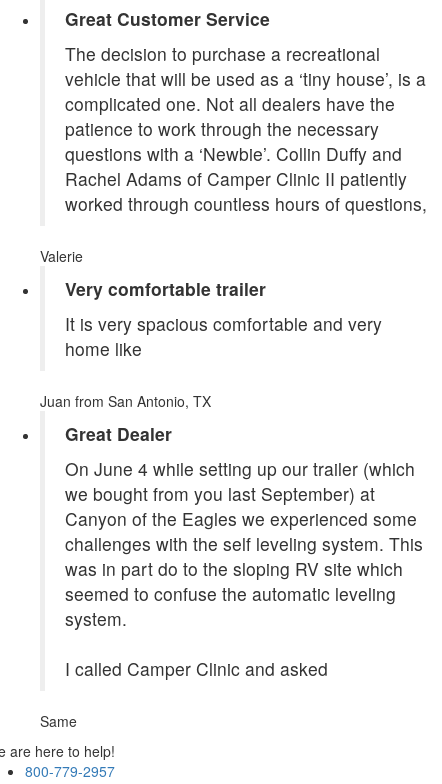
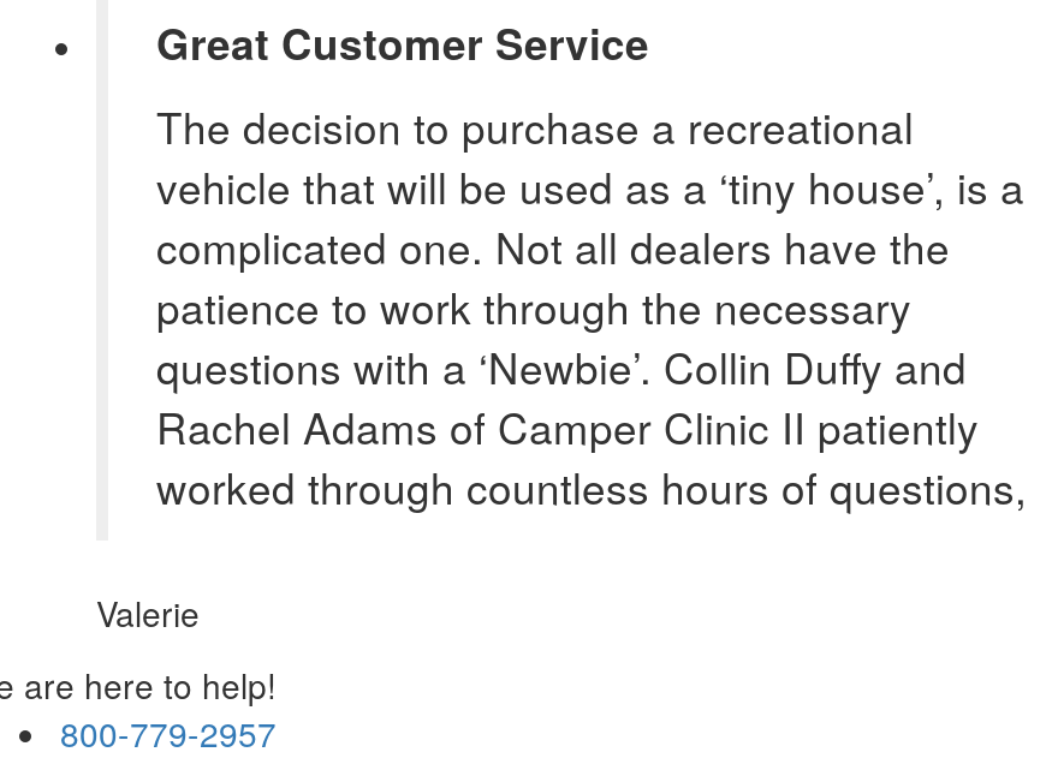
[40,276,423,731] Very comfortable trailer | It is very spacious comfortable and very | home like | Juan from San Antonio, TX | Great Dealer | On June 4 while setting up our trailer (which | we bought from you last September) at | Canyon of the Eagles we experienced some | challenges with the self leveling system. This | was in part do to the sloping RV site which | seemed to confuse the automatic leveling | system. | I called Camper Clinic and asked | Same -> none

